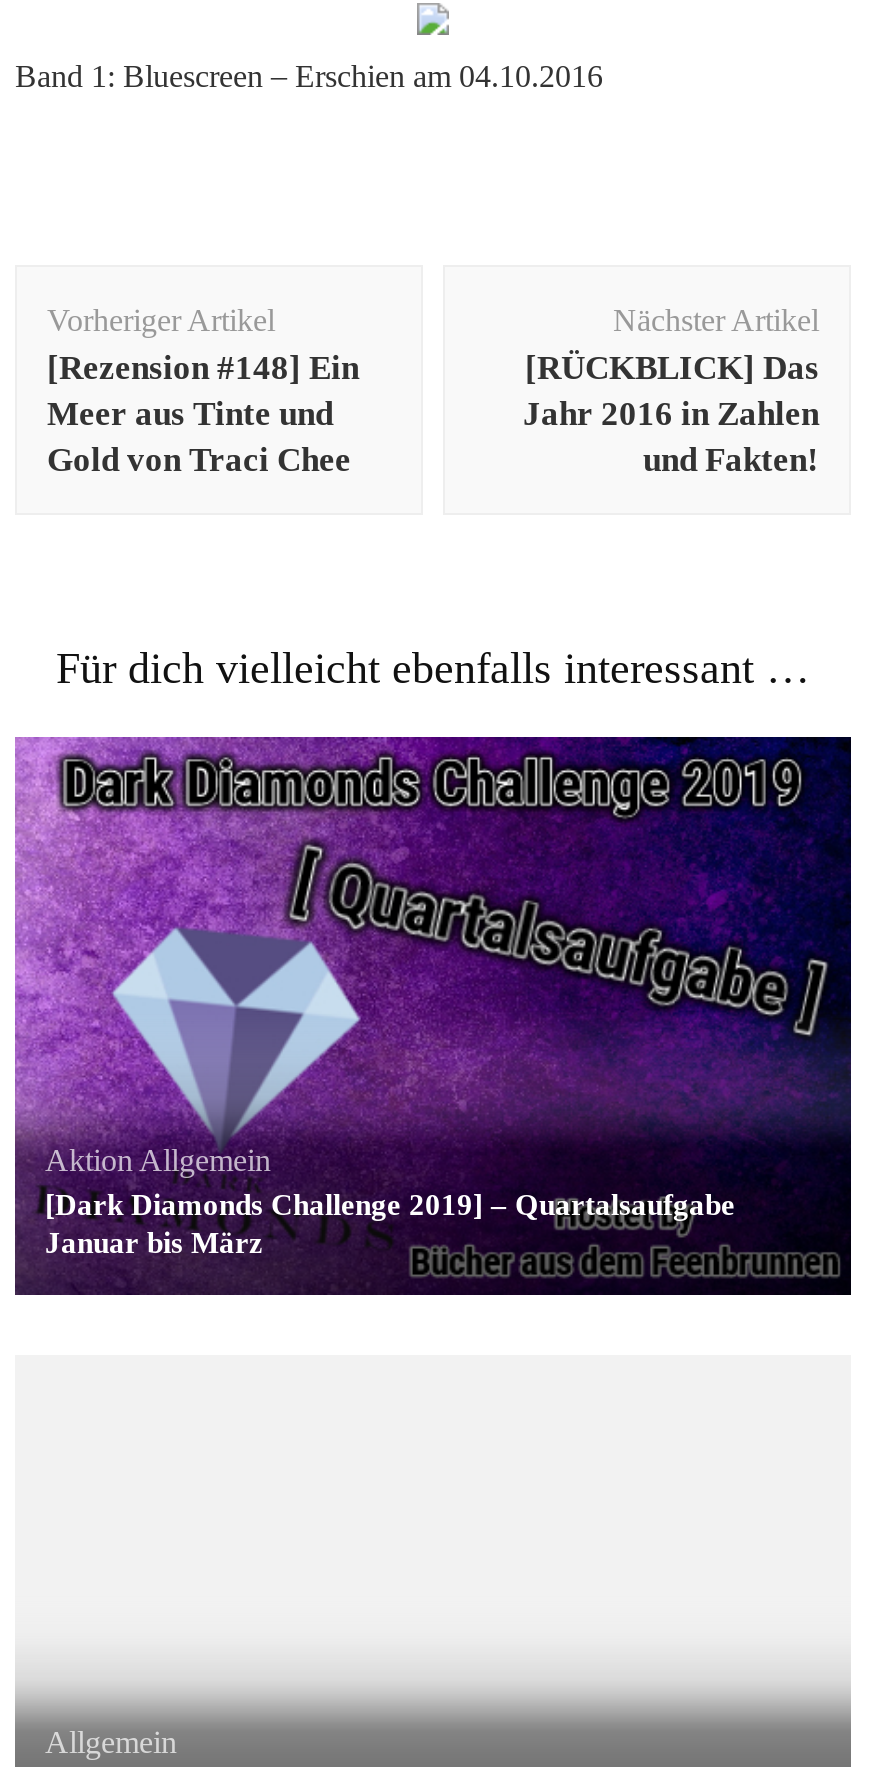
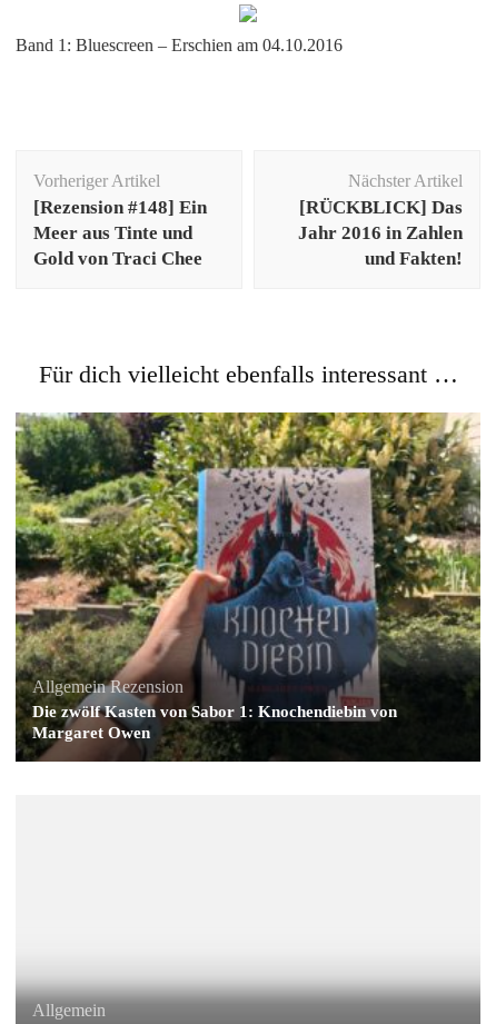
[13,735,853,1295] [image] | Aktion Allgemein | [Dark Diamonds Challenge 2019] – Quartalsaufgabe | Januar bis März -> [14,411,482,762] [image] | Allgemein Rezension | Die zwölf Kasten von Sabor 1: Knochendiebin von | Margaret Owen

